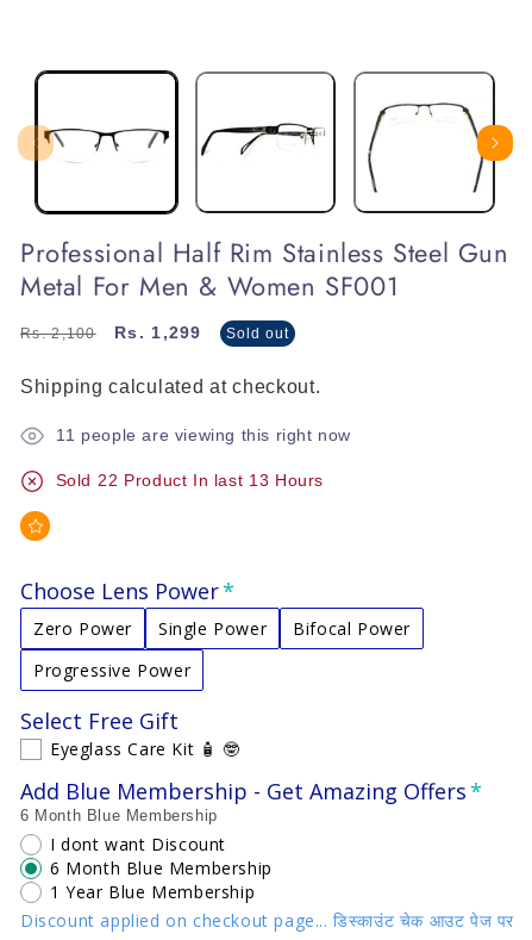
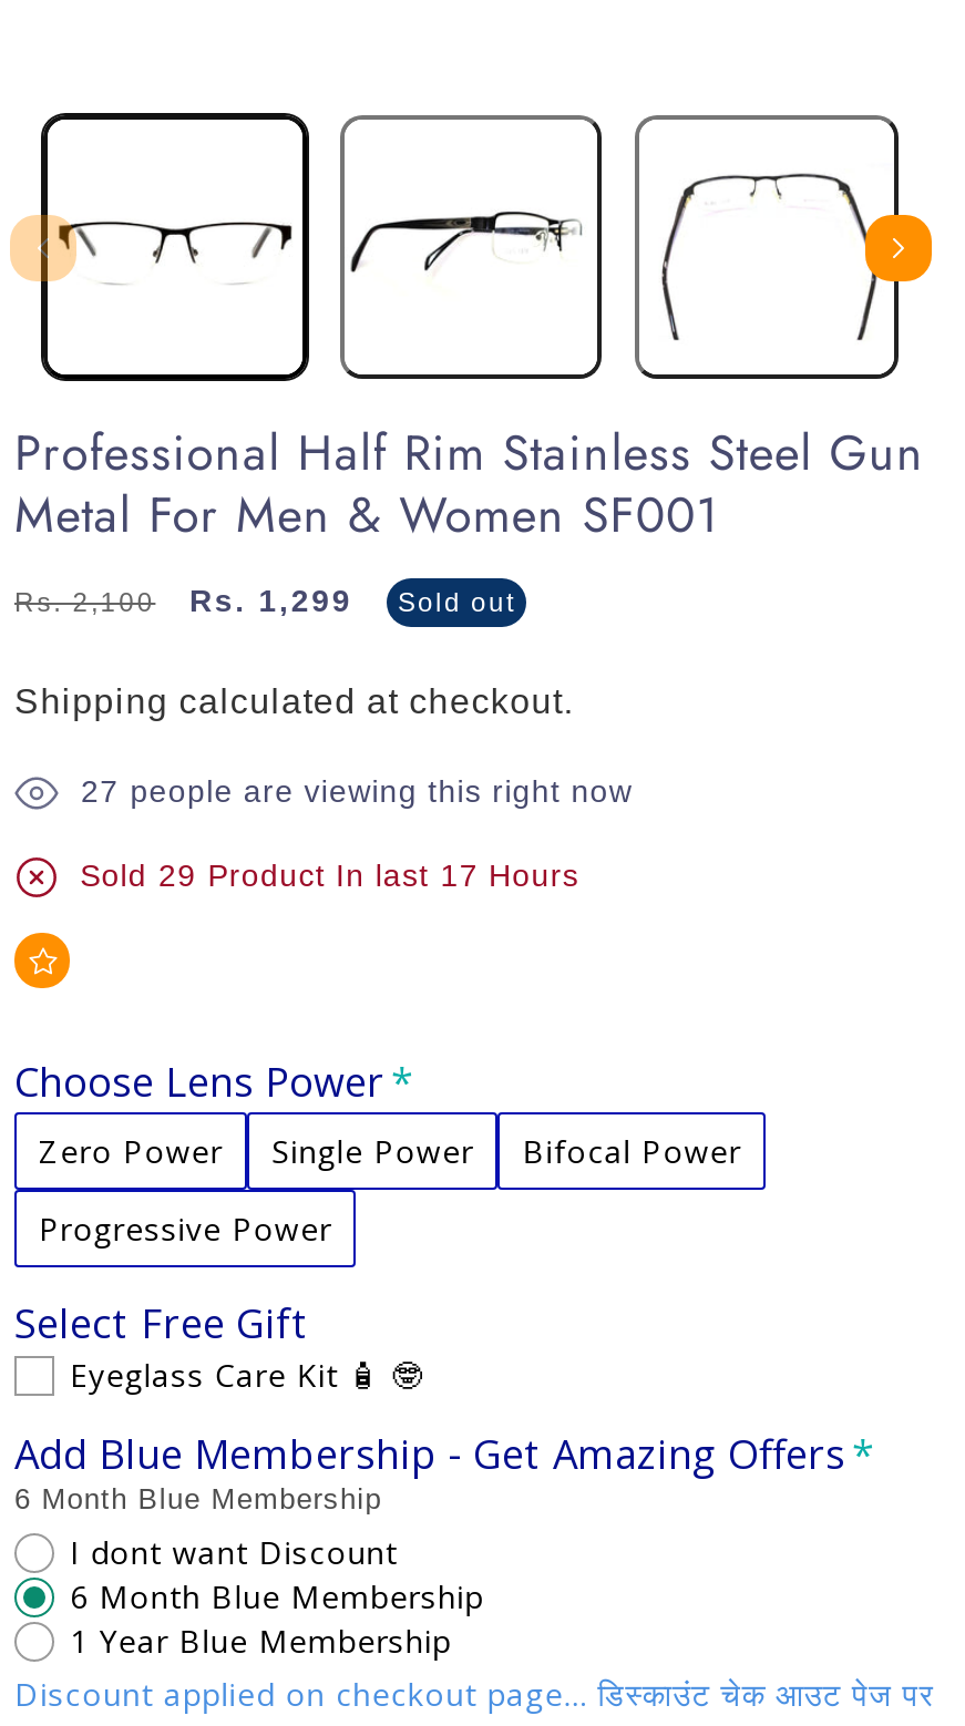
[56,425,351,445] 11 people are viewing this right now -> [81,773,633,809] 27 people are viewing this right now
[55,471,324,490] Sold 22 Product In last 13 Hours -> [80,858,579,893] Sold 29 Product In last 17 Hours

